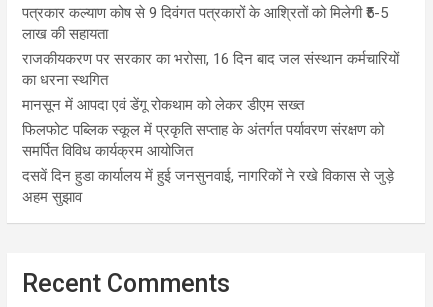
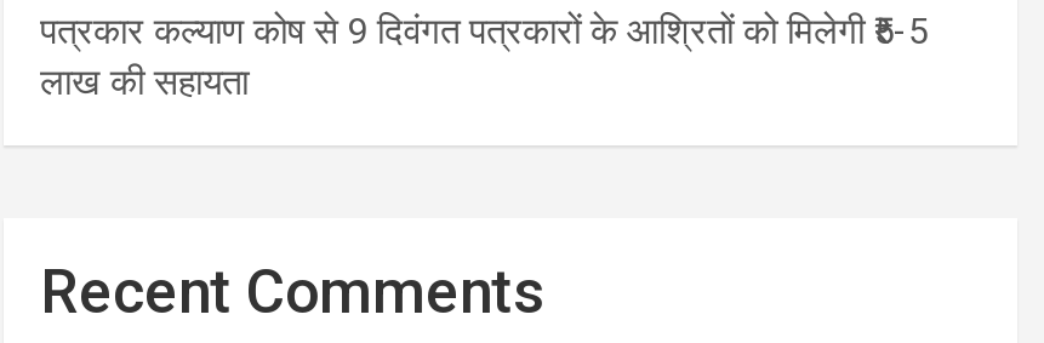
[22,50,399,206] राजकीयकरण पर सरकार का भरोसा, 16 दिन बाद जल संस्थान कर्मचारियों | का धरना स्थगित | मानसून में आपदा एवं डेंगू रोकथाम को लेकर डीएम सख्त | फिलफोट पब्लिक स्कूल में प्रकृति सप्ताह के अंतर्गत पर्यावरण संरक्षण को | समर्पित विविध कार्यक्रम आयोजित | दसवें दिन हुडा कार्यालय में हुई जनसुनवाई, नागरिकों ने रखे विकास से जुड़े | अहम सुझाव -> none

